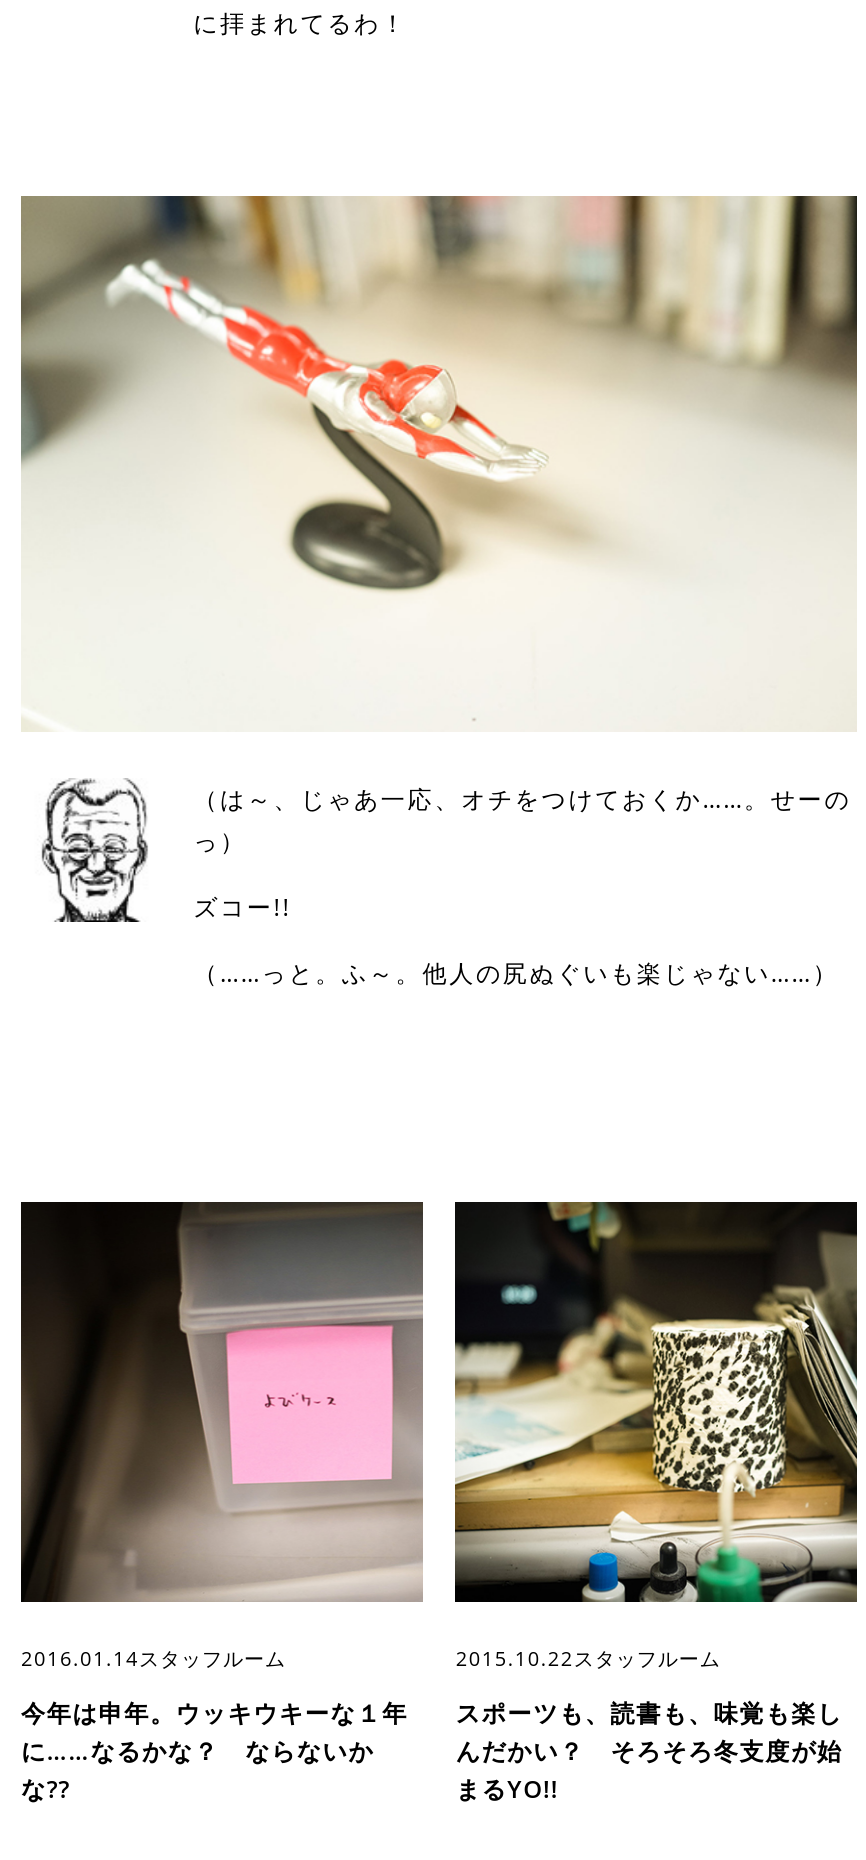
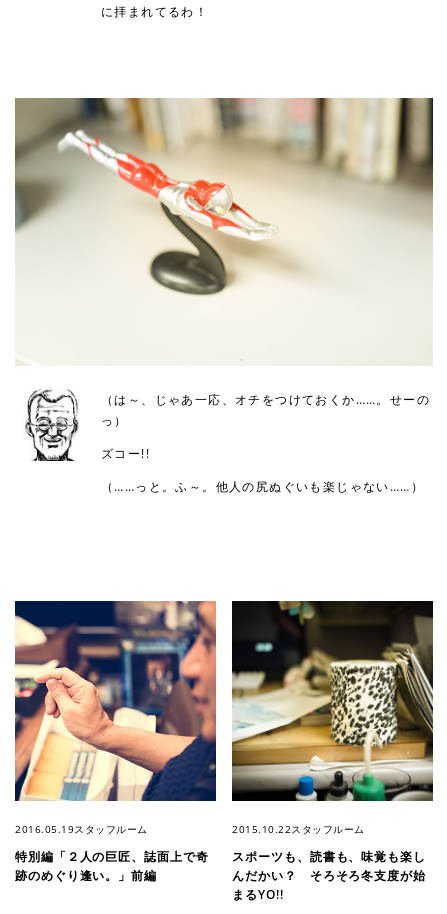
[19,1200,425,1672] [image] | 2016.01.14スタッフルーム -> [14,600,217,836] [image] | 2016.05.19スタッフルーム
[21,1696,408,1806] 今年は申年。ウッキウキーな１年 | に……なるかな？ ならないか | な?? -> [15,848,208,884] 特別編「２人の巨匠、誌面上で奇 | 跡のめぐり逢い。」前編

